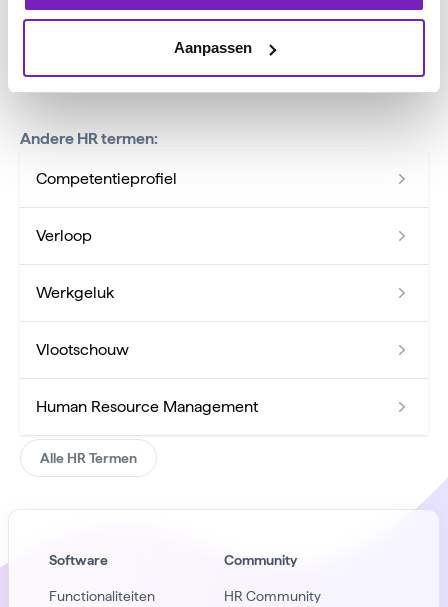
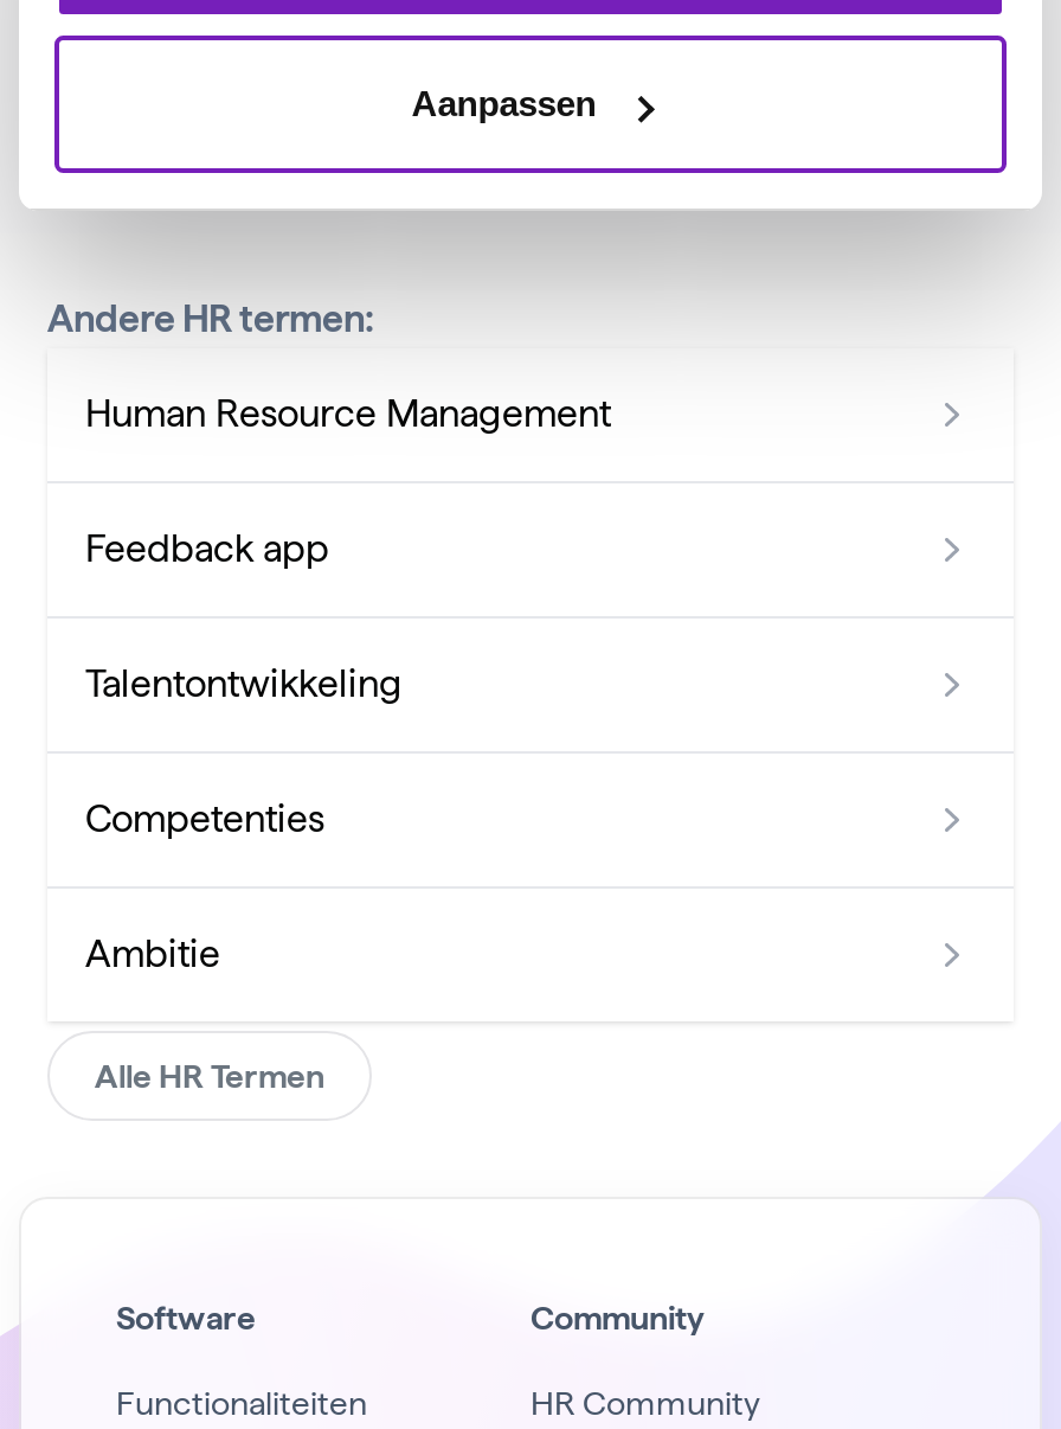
[36,169,177,359] Competentieprofiel | Verloop | Werkgeluk | Vlootschouw -> none
moved [36,397,258,416] -> [85,390,611,435]: Human Resource Management
none -> [85,525,403,976] Feedback app | Talentontwikkeling | Competenties | Ambitie

